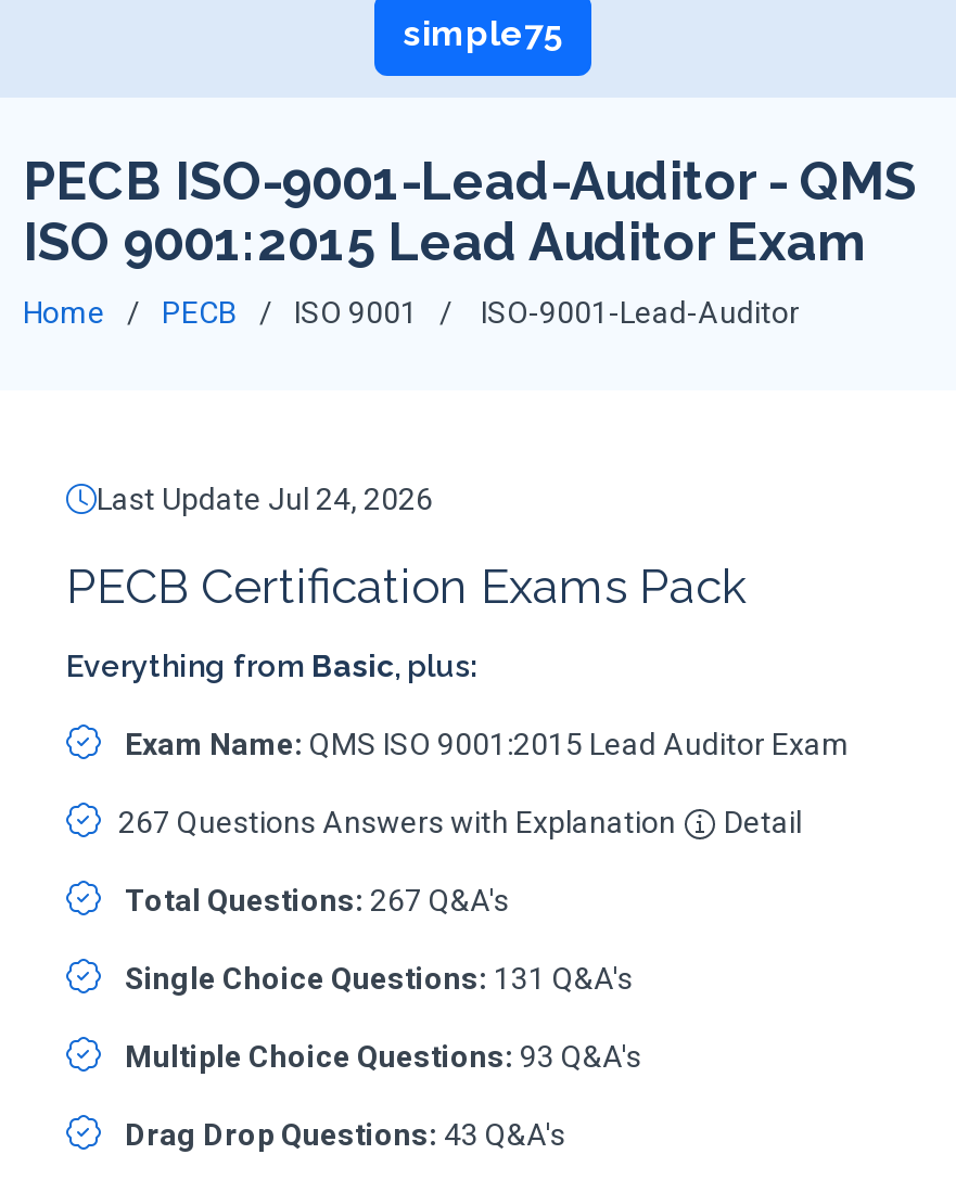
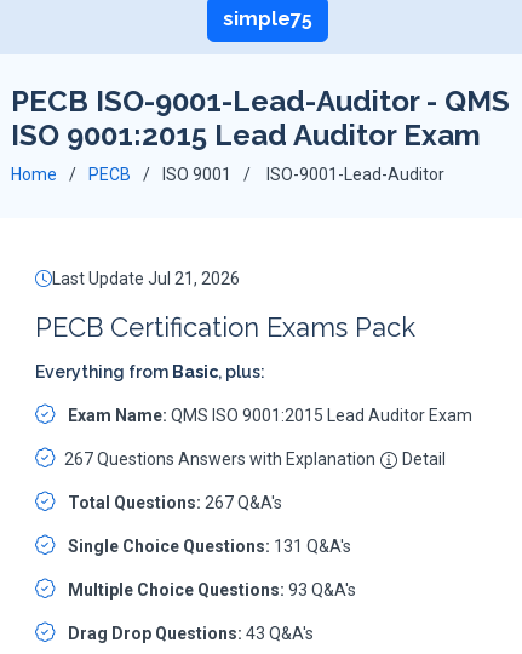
[97,482,433,516] Last Update Jul 24, 2026 -> [52,269,240,288] Last Update Jul 21, 2026

